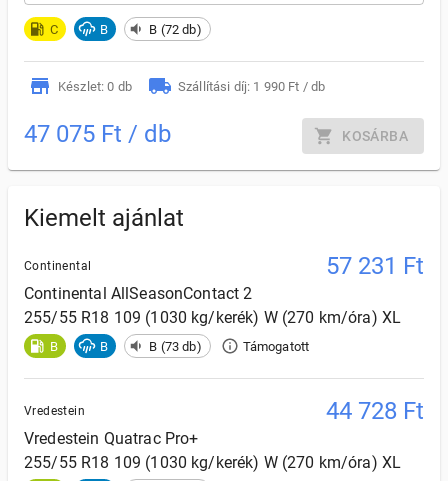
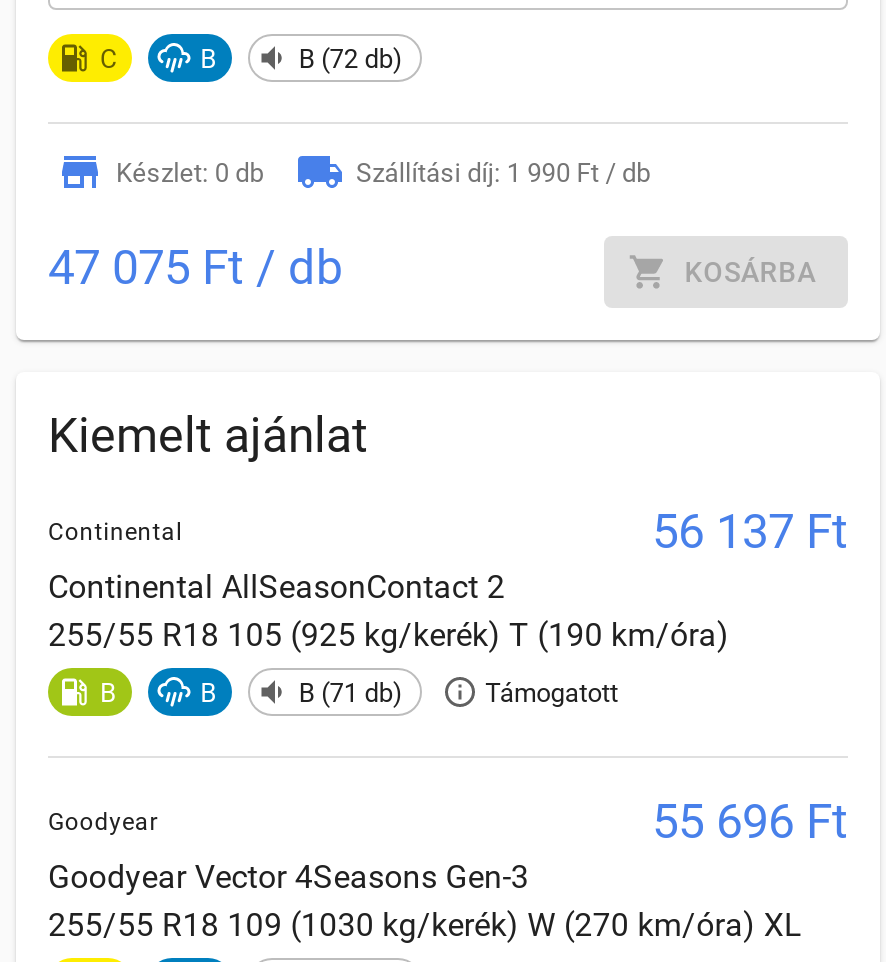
[326,252,424,280] 57 231 Ft -> [652,504,848,560] 56 137 Ft
[24,308,401,327] 255/55 R18 109 (1030 kg/kerék) W (270 km/óra) XL -> [48,616,729,654] 255/55 R18 105 (925 kg/kerék) T (190 km/óra)
[149,338,202,353] B (73 db) -> [299,677,403,707] B (71 db)
[24,397,424,448] Vredestein | 44 728 Ft | Vredestein Quatrac Pro+ -> [48,794,848,896] Goodyear | 55 696 Ft | Goodyear Vector 4Seasons Gen-3

